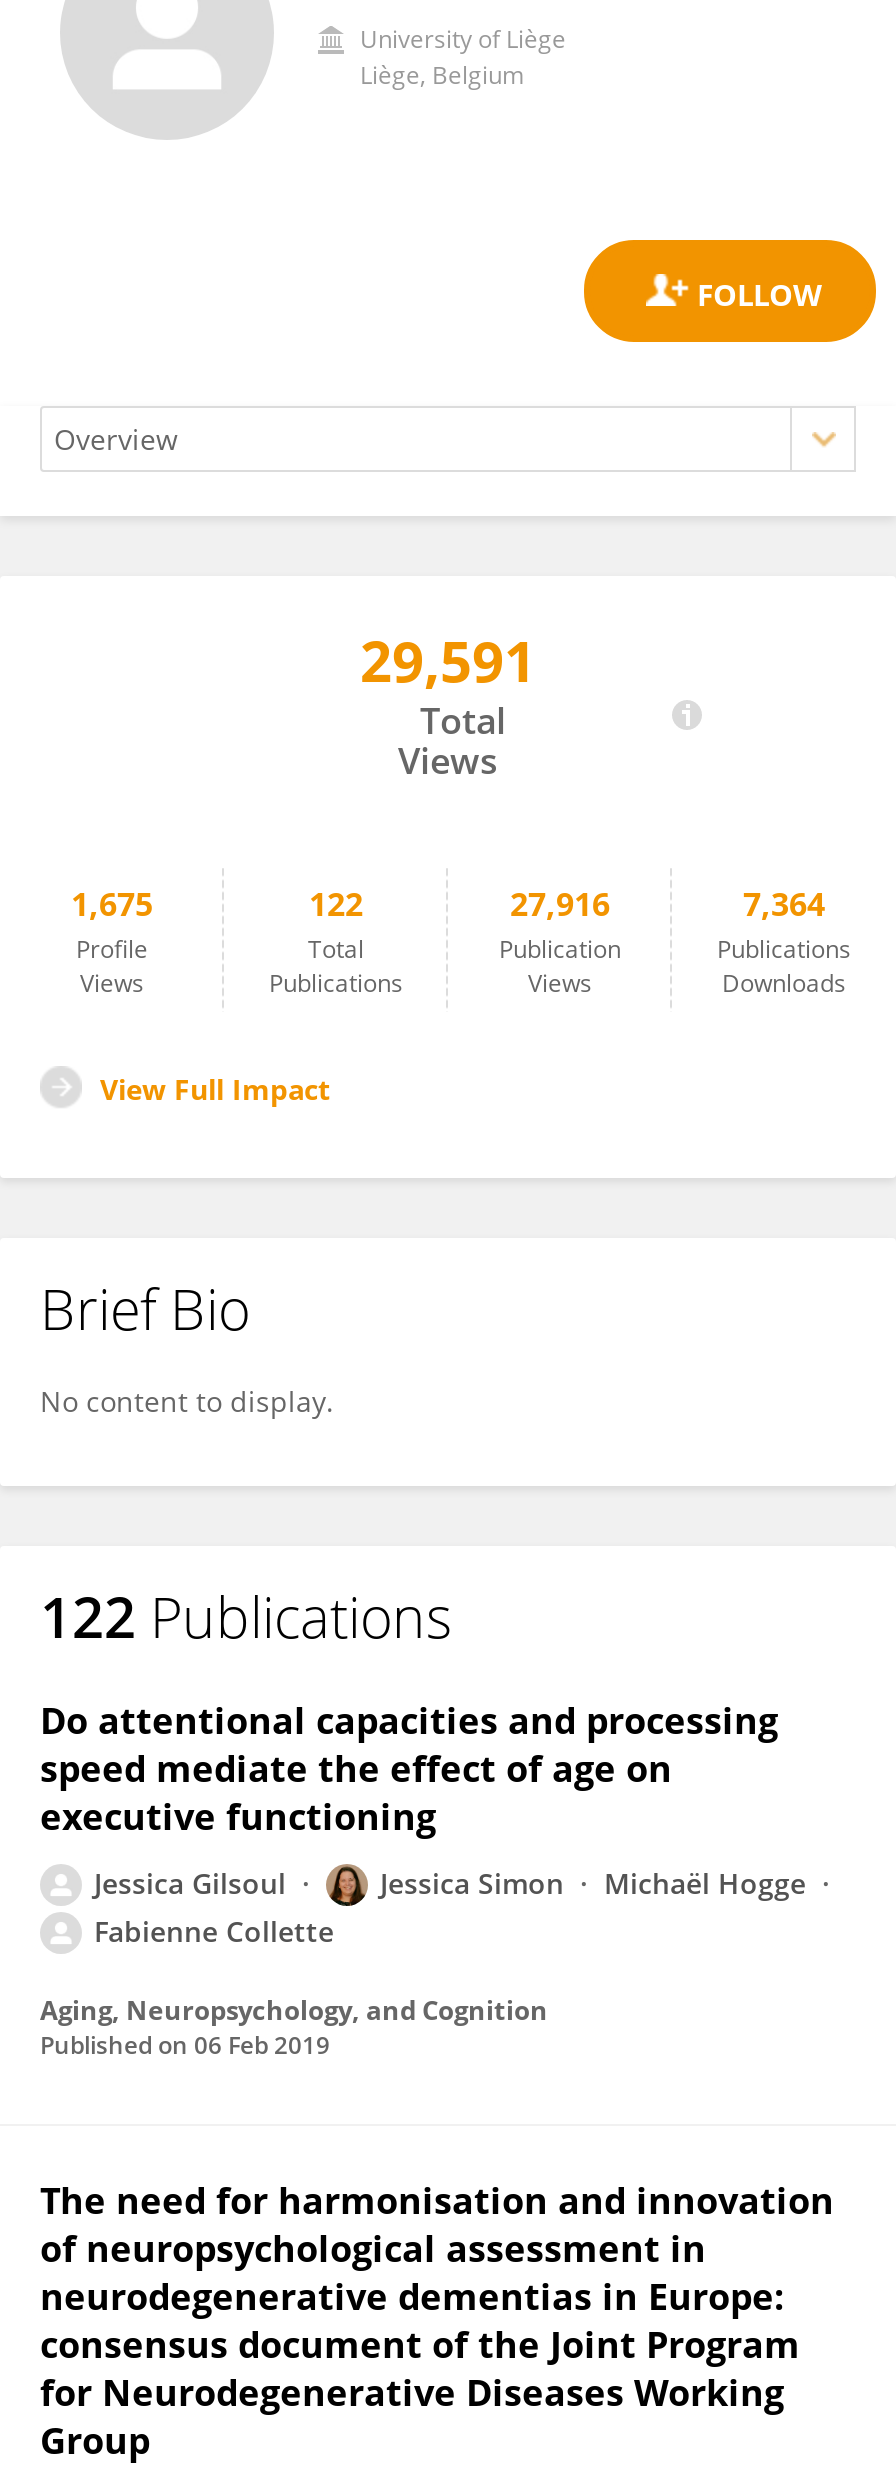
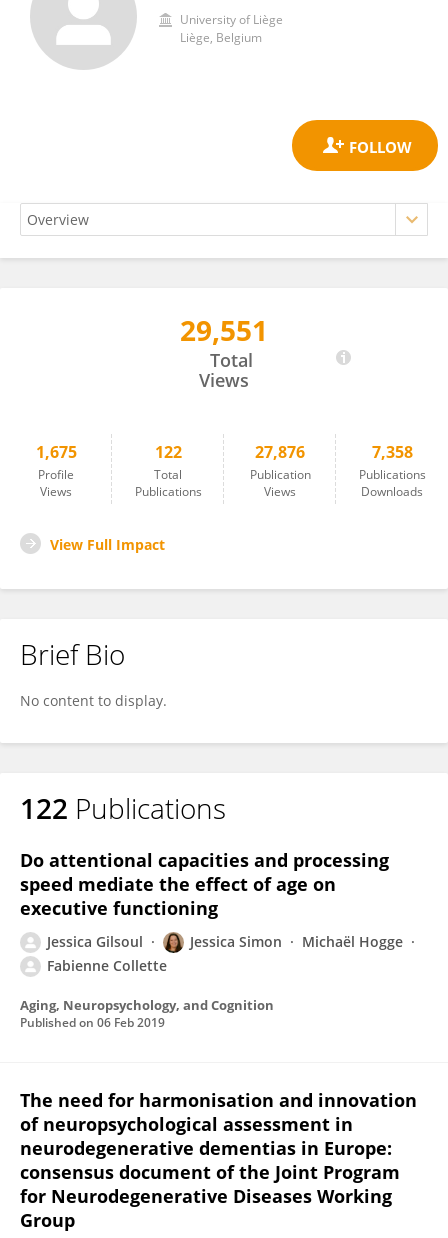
[360,622,536,698] 29,591 -> [180,311,268,349] 29,551
[510,882,610,926] 27,916 -> [255,441,305,463] 27,876
[743,882,825,926] 7,364 -> [371,441,412,463] 7,358

